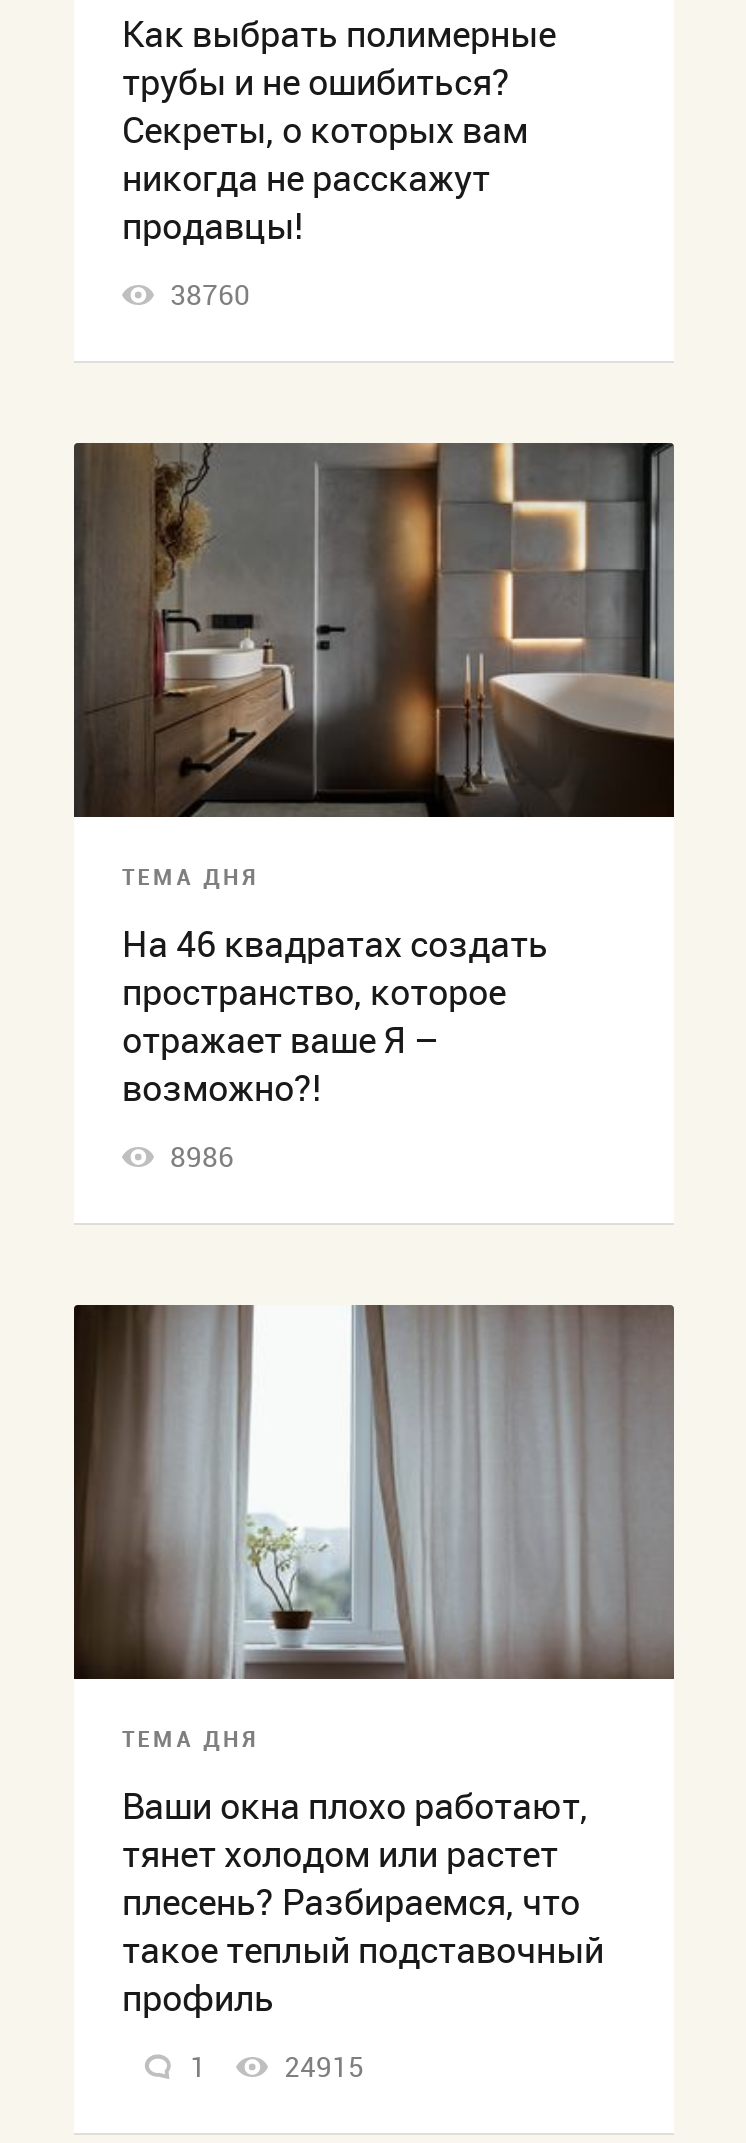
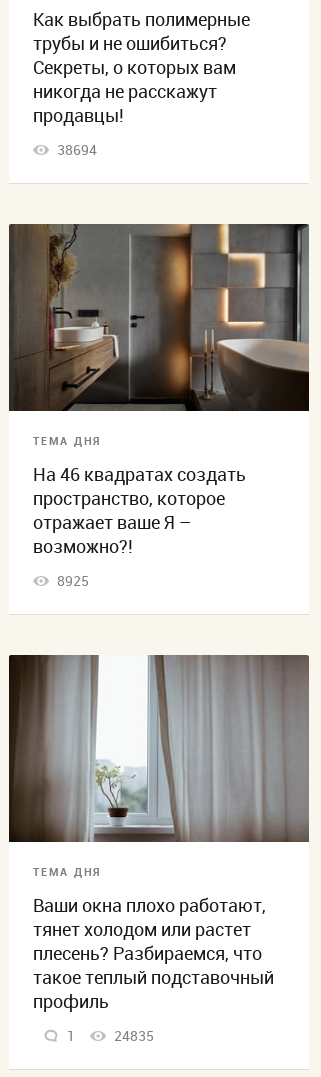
[170,279,250,311] 38760 -> [57,142,97,158] 38694
[170,1141,234,1173] 8986 -> [57,573,89,589] 8925
[284,2051,364,2083] 24915 -> [114,1028,154,1044] 24835

